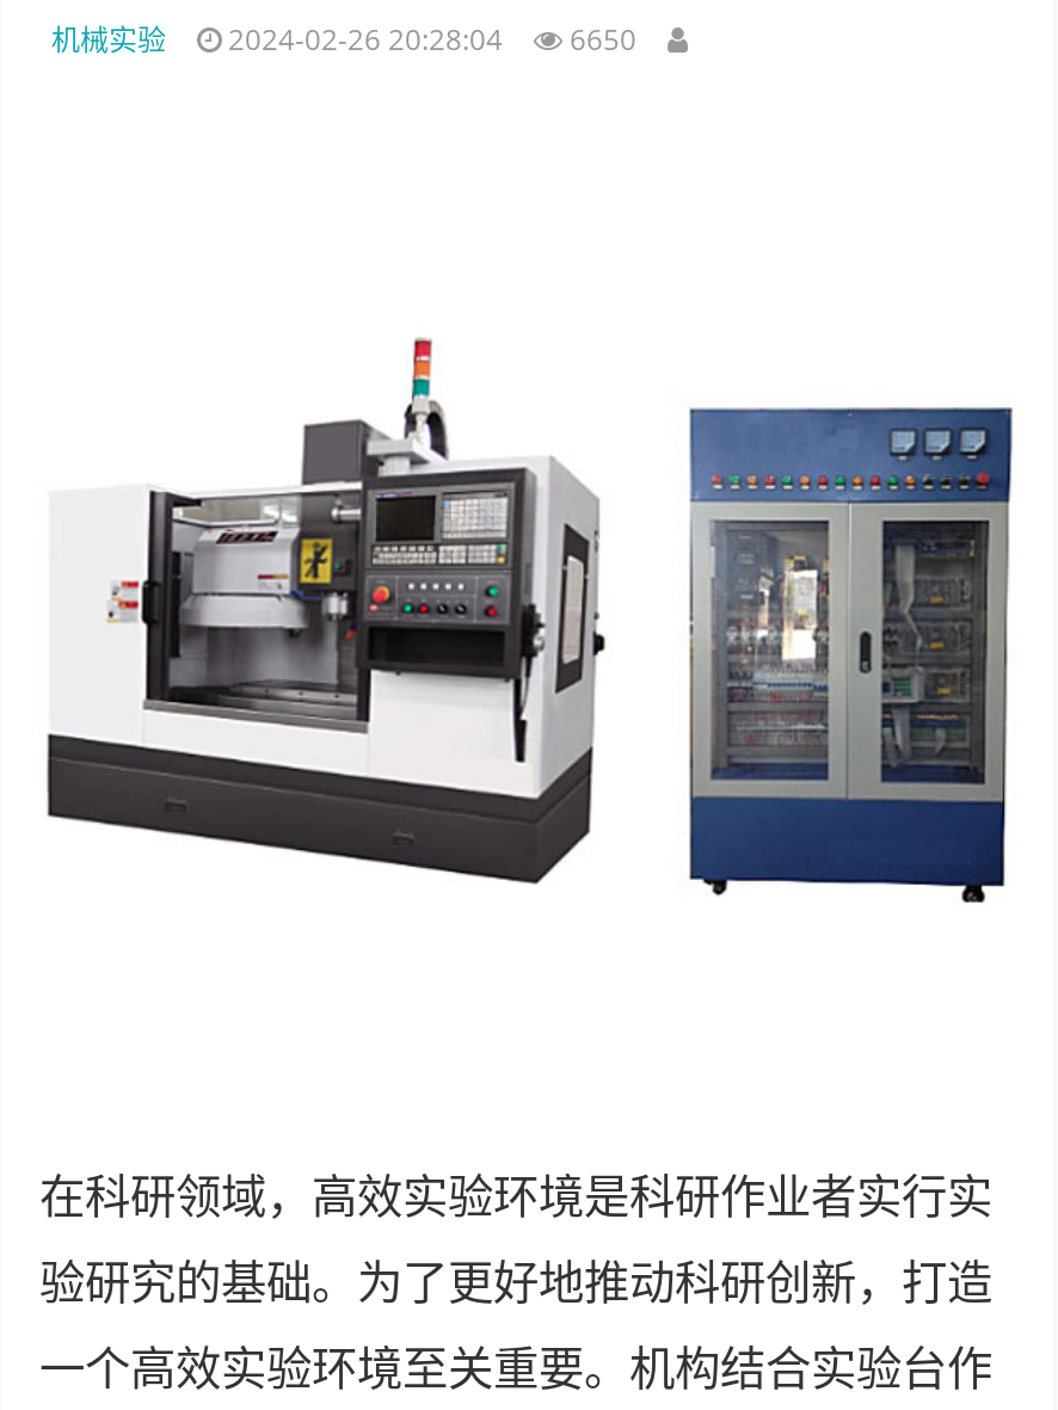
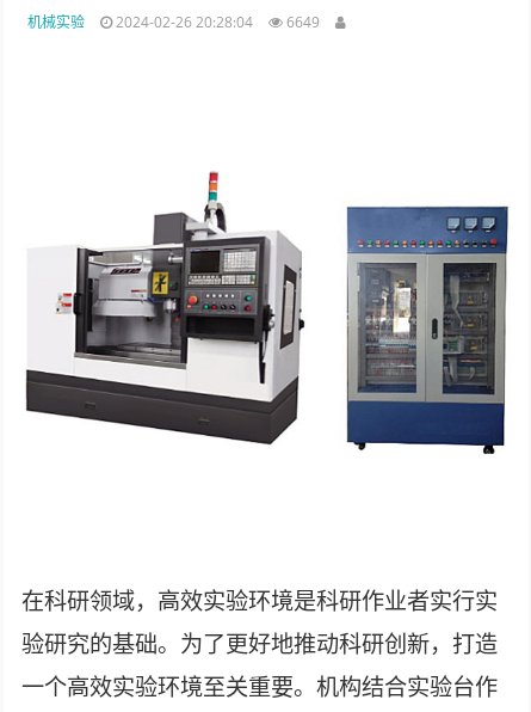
[51,19,636,60] 机械实验 2024-02-26 20:28:04 6650 -> [28,12,320,32] 机械实验 2024-02-26 20:28:04 6649

